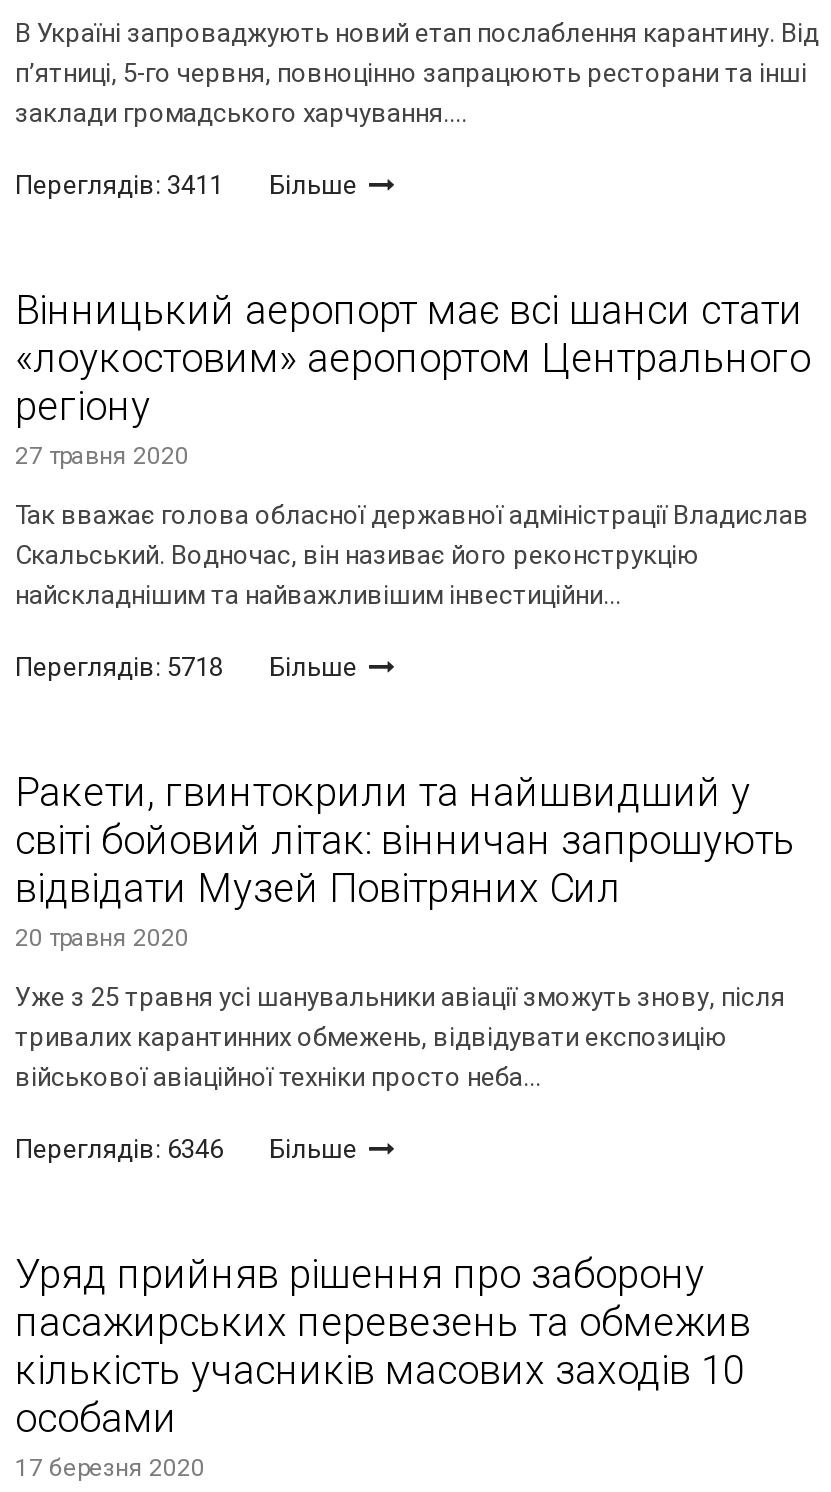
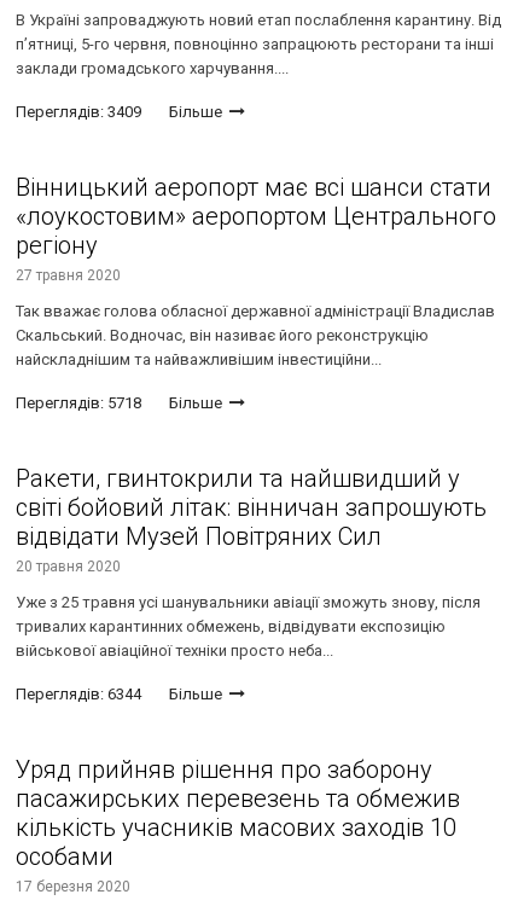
[15,169,363,199] Переглядів: 3411 Більше -> [16,102,226,120] Переглядів: 3409 Більше
[15,1133,363,1163] Переглядів: 6346 Більше -> [16,685,226,703] Переглядів: 6344 Більше

